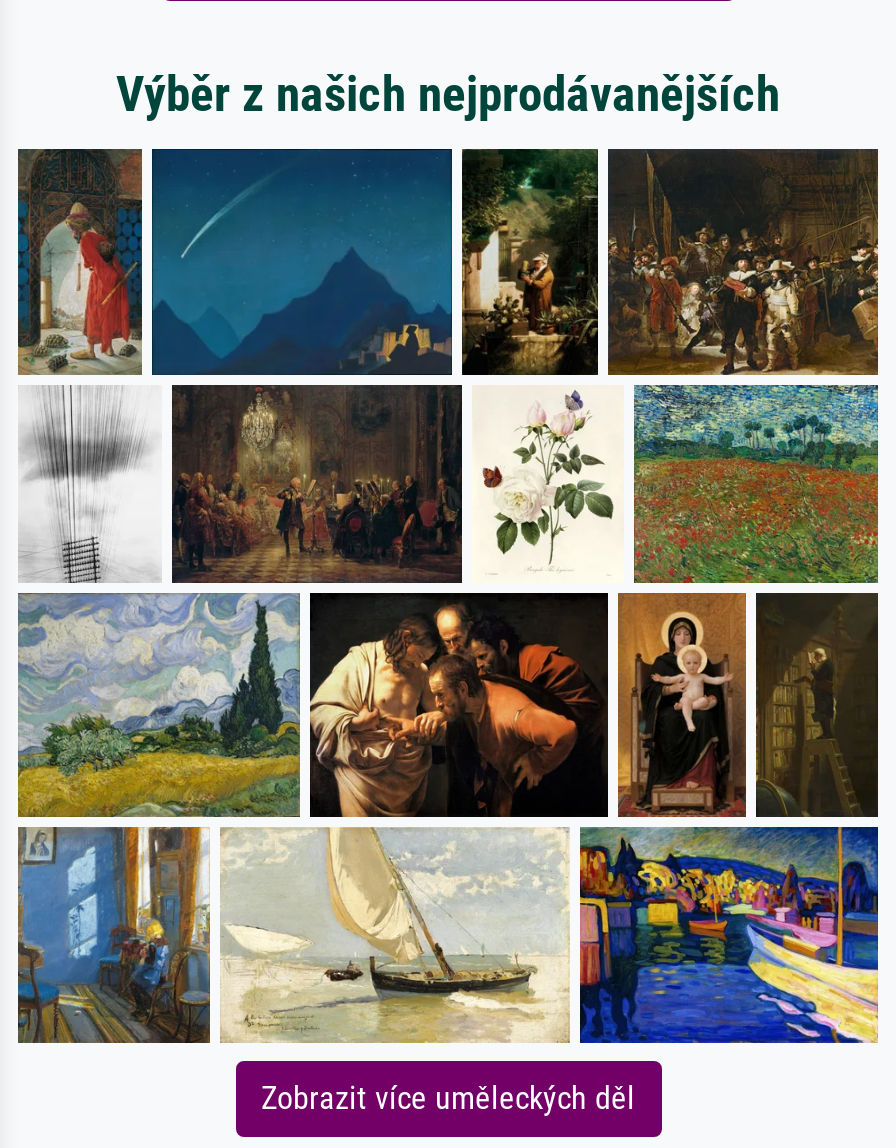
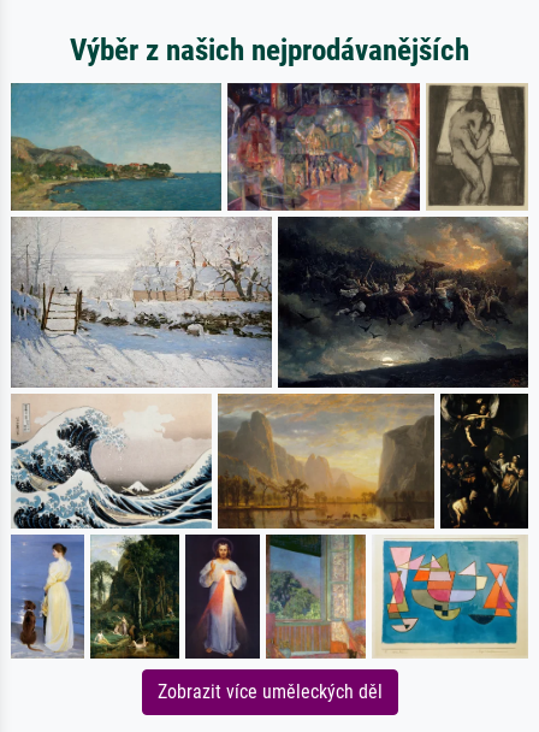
[16,146,880,1046] [image] -> [10,82,529,660] [image]

